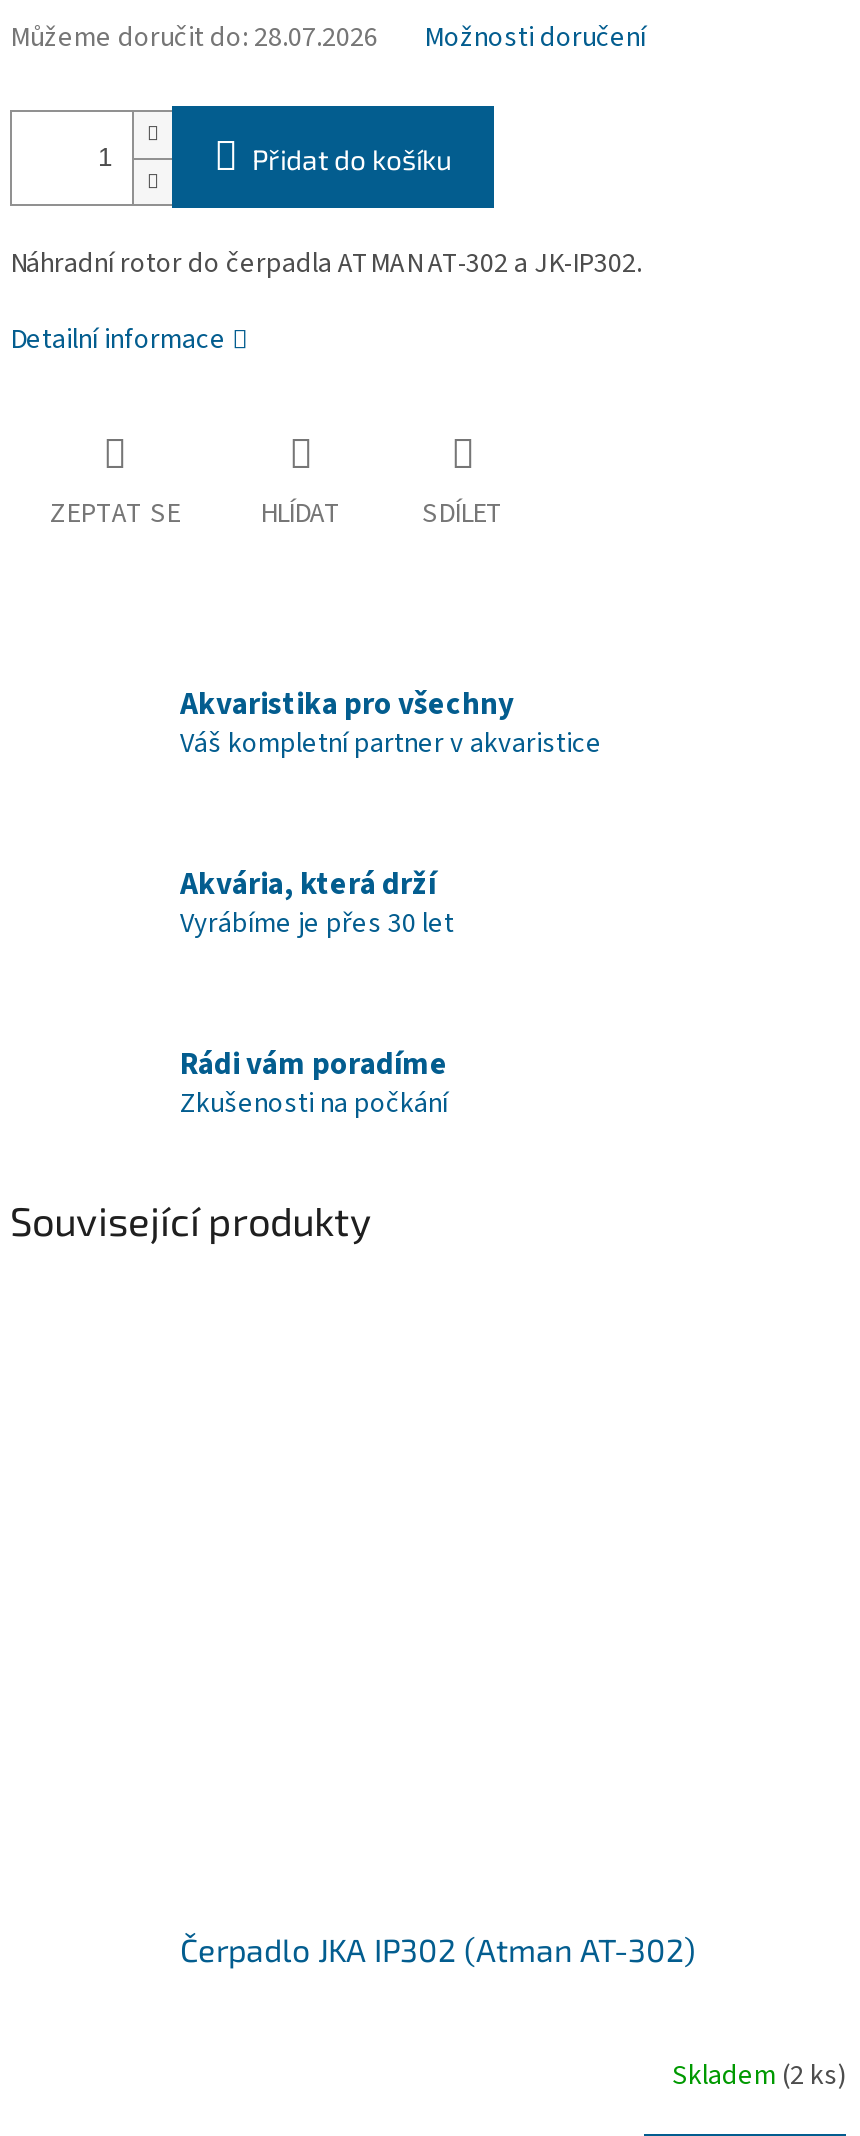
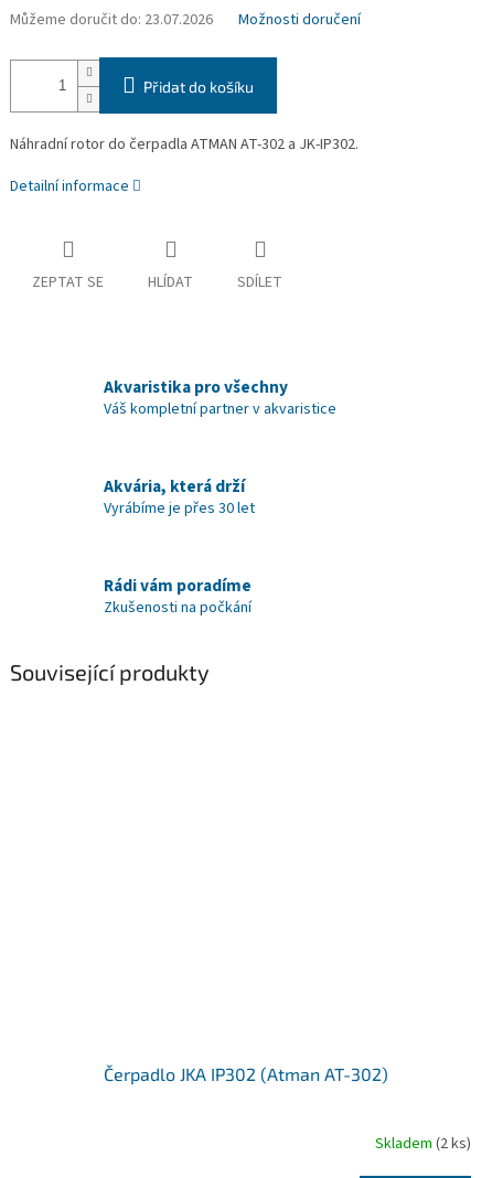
[10,19,378,59] Můžeme doručit do: 28.07.2026 -> [10,9,213,31] Můžeme doručit do: 23.07.2026

